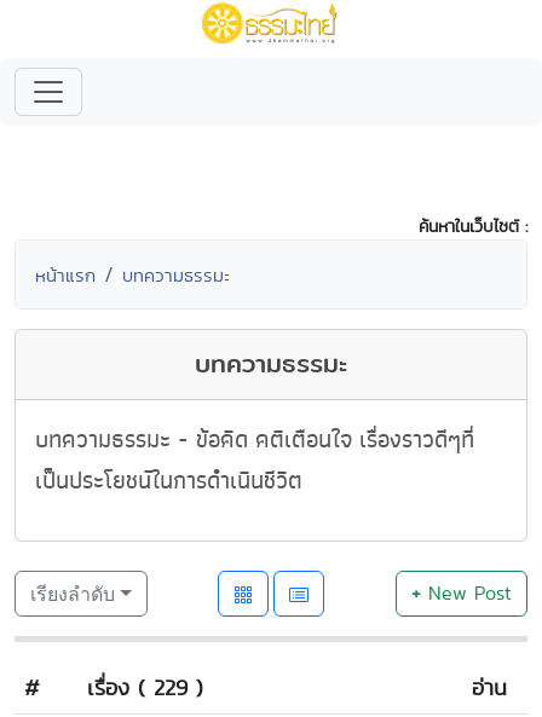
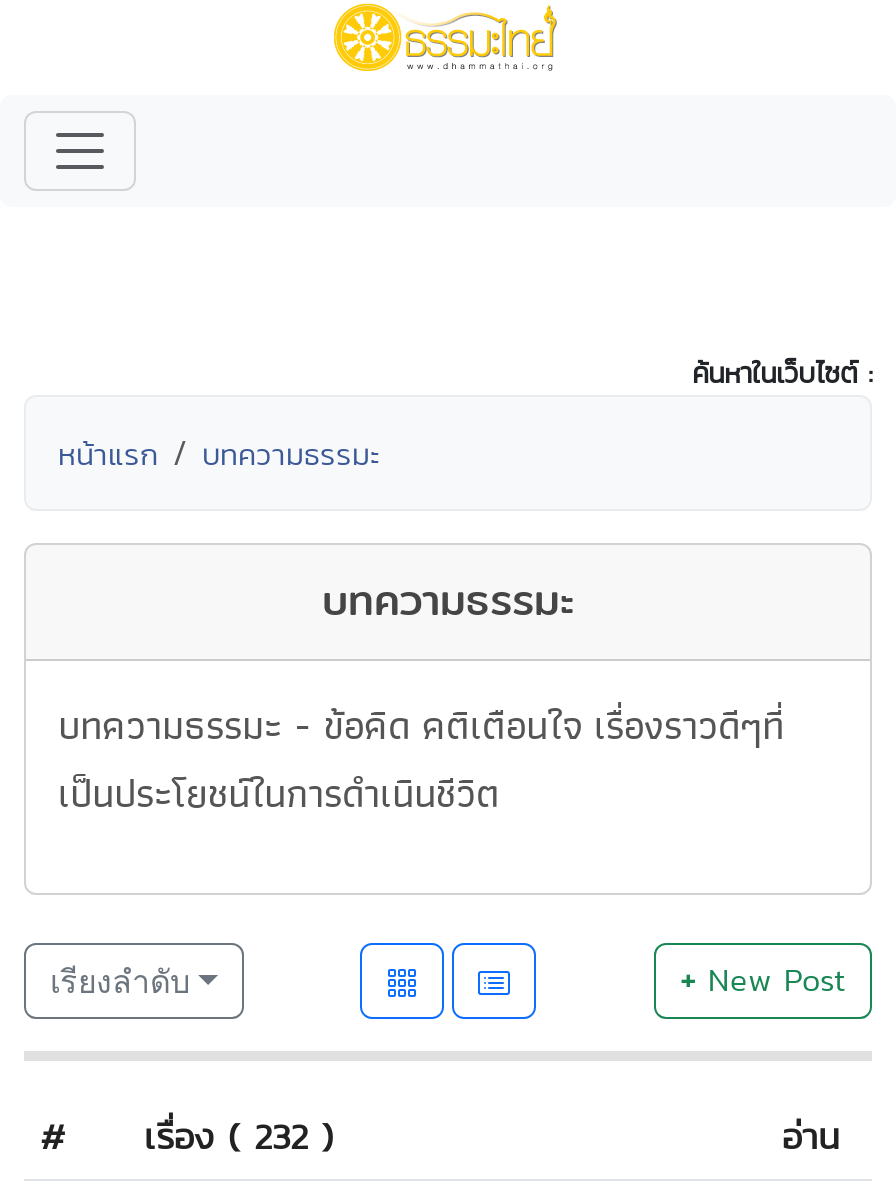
[87,672,203,702] เรื่อง ( 229 ) -> [144,1111,334,1161] เรื่อง ( 232 )

